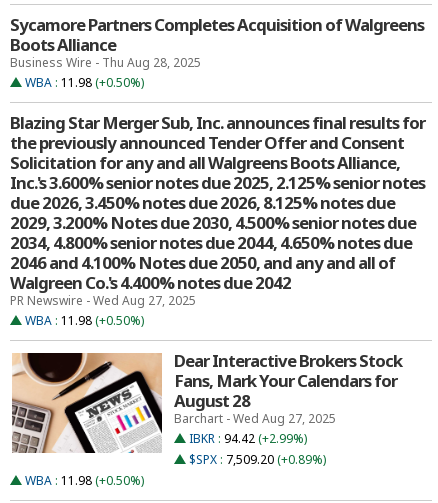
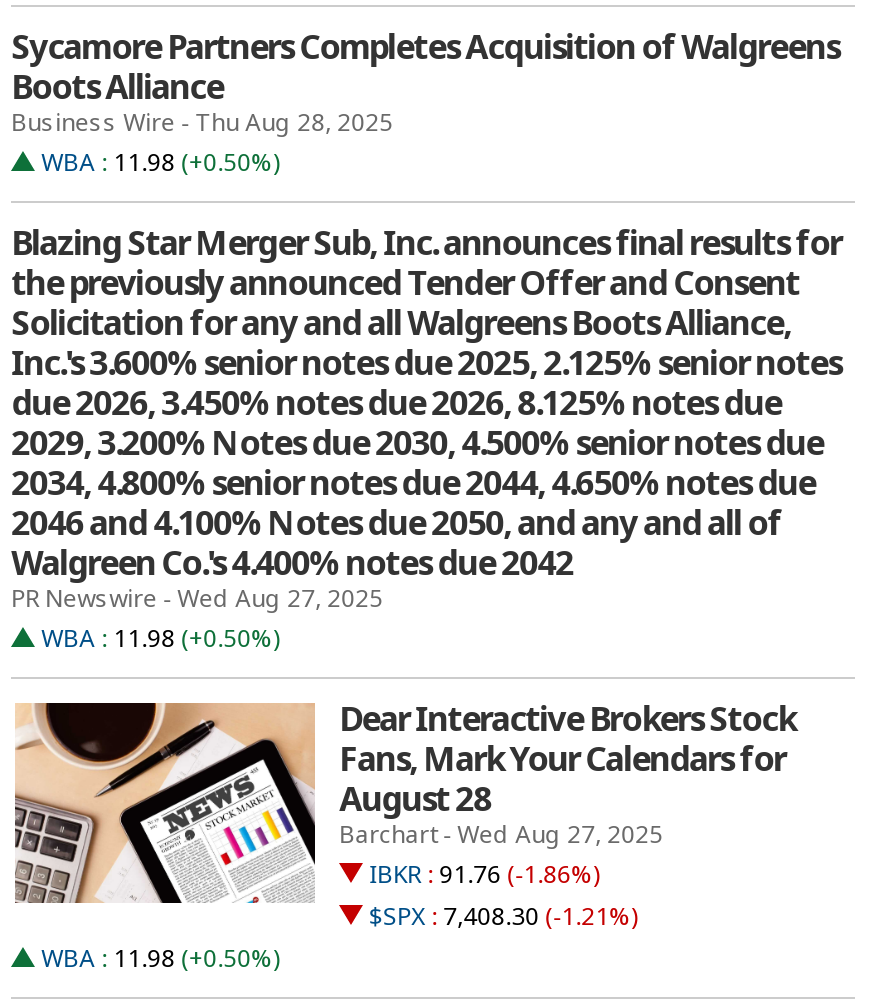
[189,430,307,447] IBKR : 94.42 (+2.99%) -> [369,857,599,891] IBKR : 91.76 (-1.86%)
[189,451,326,468] $SPX : 7,509.20 (+0.89%) -> [369,899,637,933] $SPX : 7,408.30 (-1.21%)

